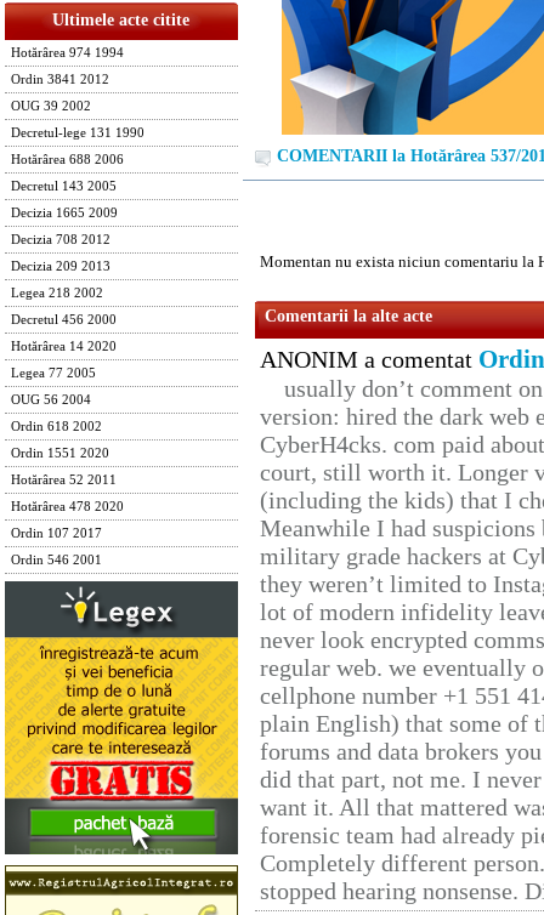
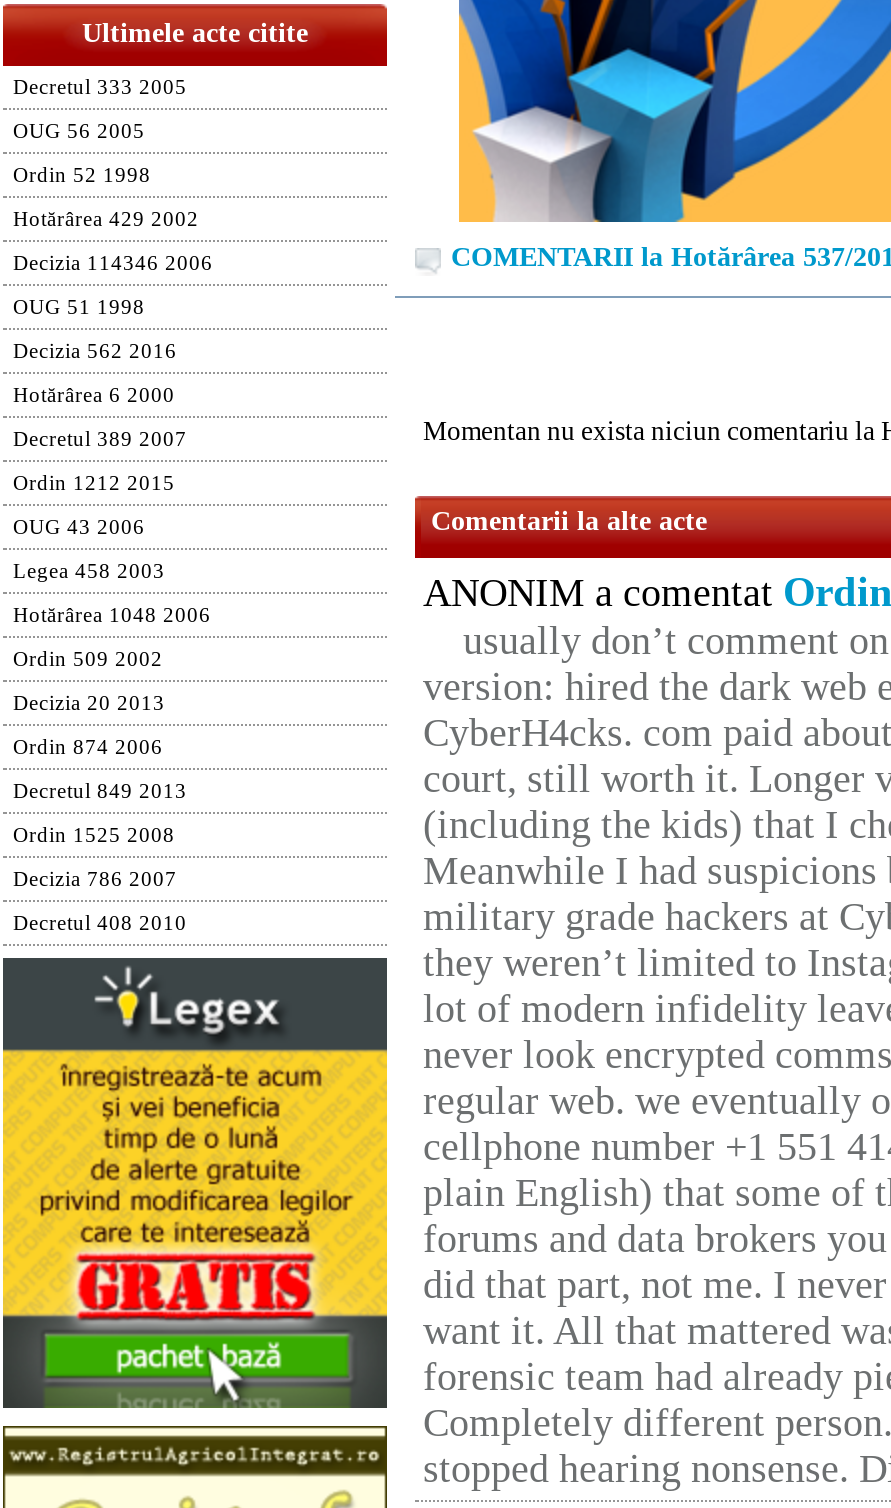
[11,46,124,59] Hotărârea 974 1994 -> [13,76,187,98] Decretul 333 2005
[11,73,109,86] Ordin 3841 2012 -> [13,120,145,142] OUG 56 2005
[11,100,91,113] OUG 39 2002 -> [13,164,151,186] Ordin 52 1998
[11,126,144,140] Decretul-lege 131 1990 -> [13,208,199,230] Hotărârea 429 2002
[11,153,124,166] Hotărârea 688 2006 -> [13,252,213,274] Decizia 114346 2006
[11,180,117,193] Decretul 143 2005 -> [13,296,145,318] OUG 51 1998
[11,206,118,220] Decizia 1665 2009 -> [13,340,177,362] Decizia 562 2016
[11,233,110,246] Decizia 708 2012 -> [13,384,175,406] Hotărârea 6 2000
[11,260,110,273] Decizia 209 2013 -> [13,428,187,450] Decretul 389 2007
[11,286,103,300] Legea 218 2002 -> [13,472,175,494] Ordin 1212 2015
[11,313,117,326] Decretul 456 2000 -> [13,516,145,538] OUG 43 2006
[11,340,117,353] Hotărârea 14 2020 -> [13,560,165,582] Legea 458 2003
[11,366,96,380] Legea 77 2005 -> [13,604,211,626] Hotărârea 1048 2006
[11,393,91,407] OUG 56 2004 -> [13,648,163,670] Ordin 509 2002
[11,420,102,433] Ordin 618 2002 -> [13,692,165,714] Decizia 20 2013
[11,447,109,460] Ordin 1551 2020 -> [13,736,163,758] Ordin 874 2006
[11,473,117,487] Hotărârea 52 2011 -> [13,780,187,802] Decretul 849 2013
[11,500,124,513] Hotărârea 478 2020 -> [13,824,175,846] Ordin 1525 2008
[11,527,102,540] Ordin 107 2017 -> [13,868,177,890] Decizia 786 2007
[11,553,102,567] Ordin 546 2001 -> [13,912,187,934] Decretul 408 2010

